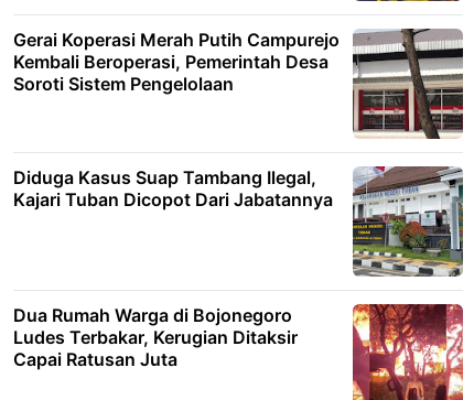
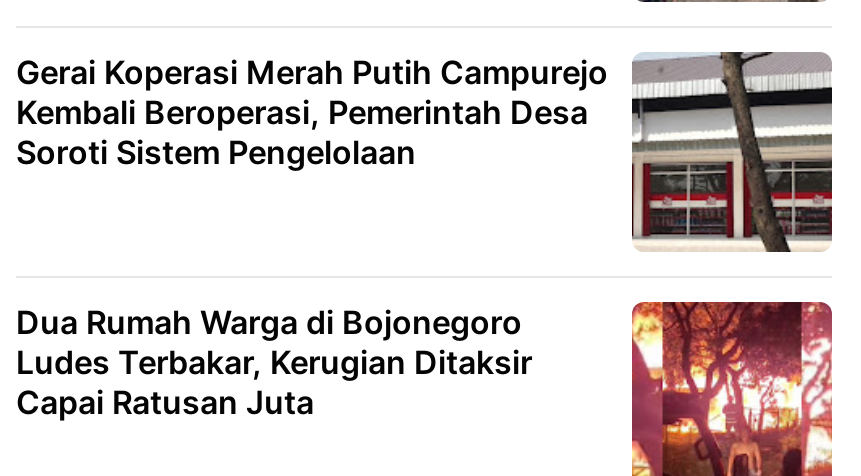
[13,166,463,278] [image] | Diduga Kasus Suap Tambang Ilegal, | Kajari Tuban Dicopot Dari Jabatannya -> none

